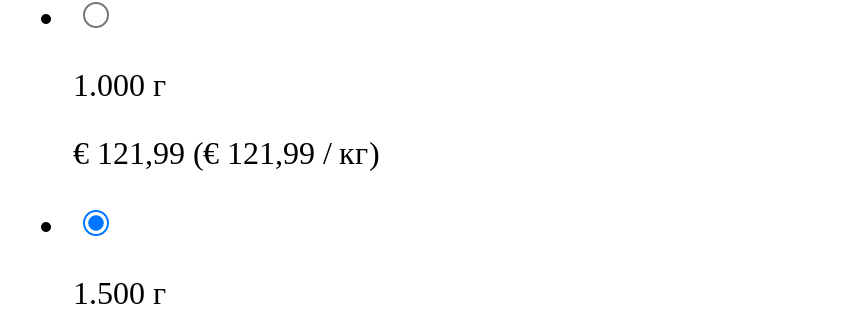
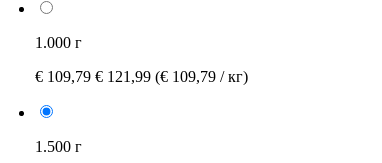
[73,136,379,170] € 121,99 (€ 121,99 / кг) -> [35,68,248,85] € 109,79 € 121,99 (€ 109,79 / кг)

